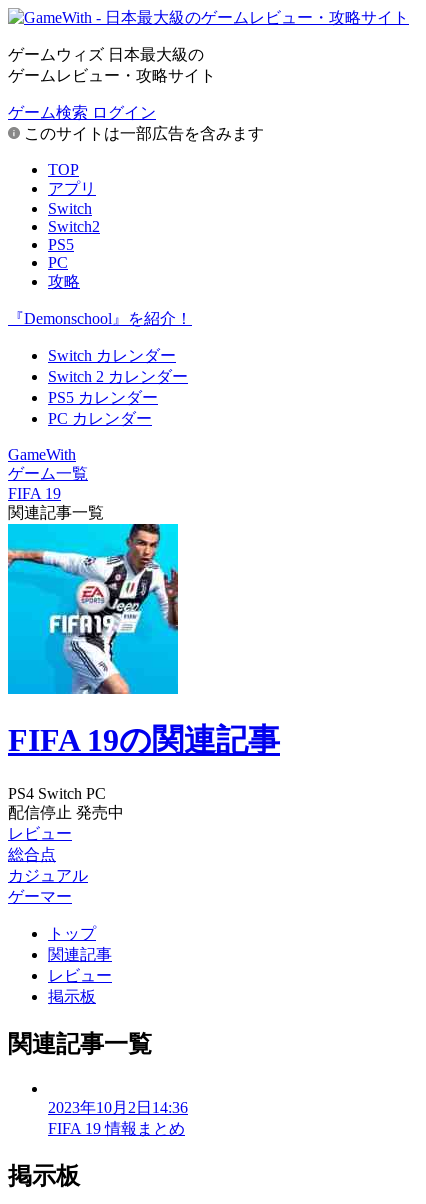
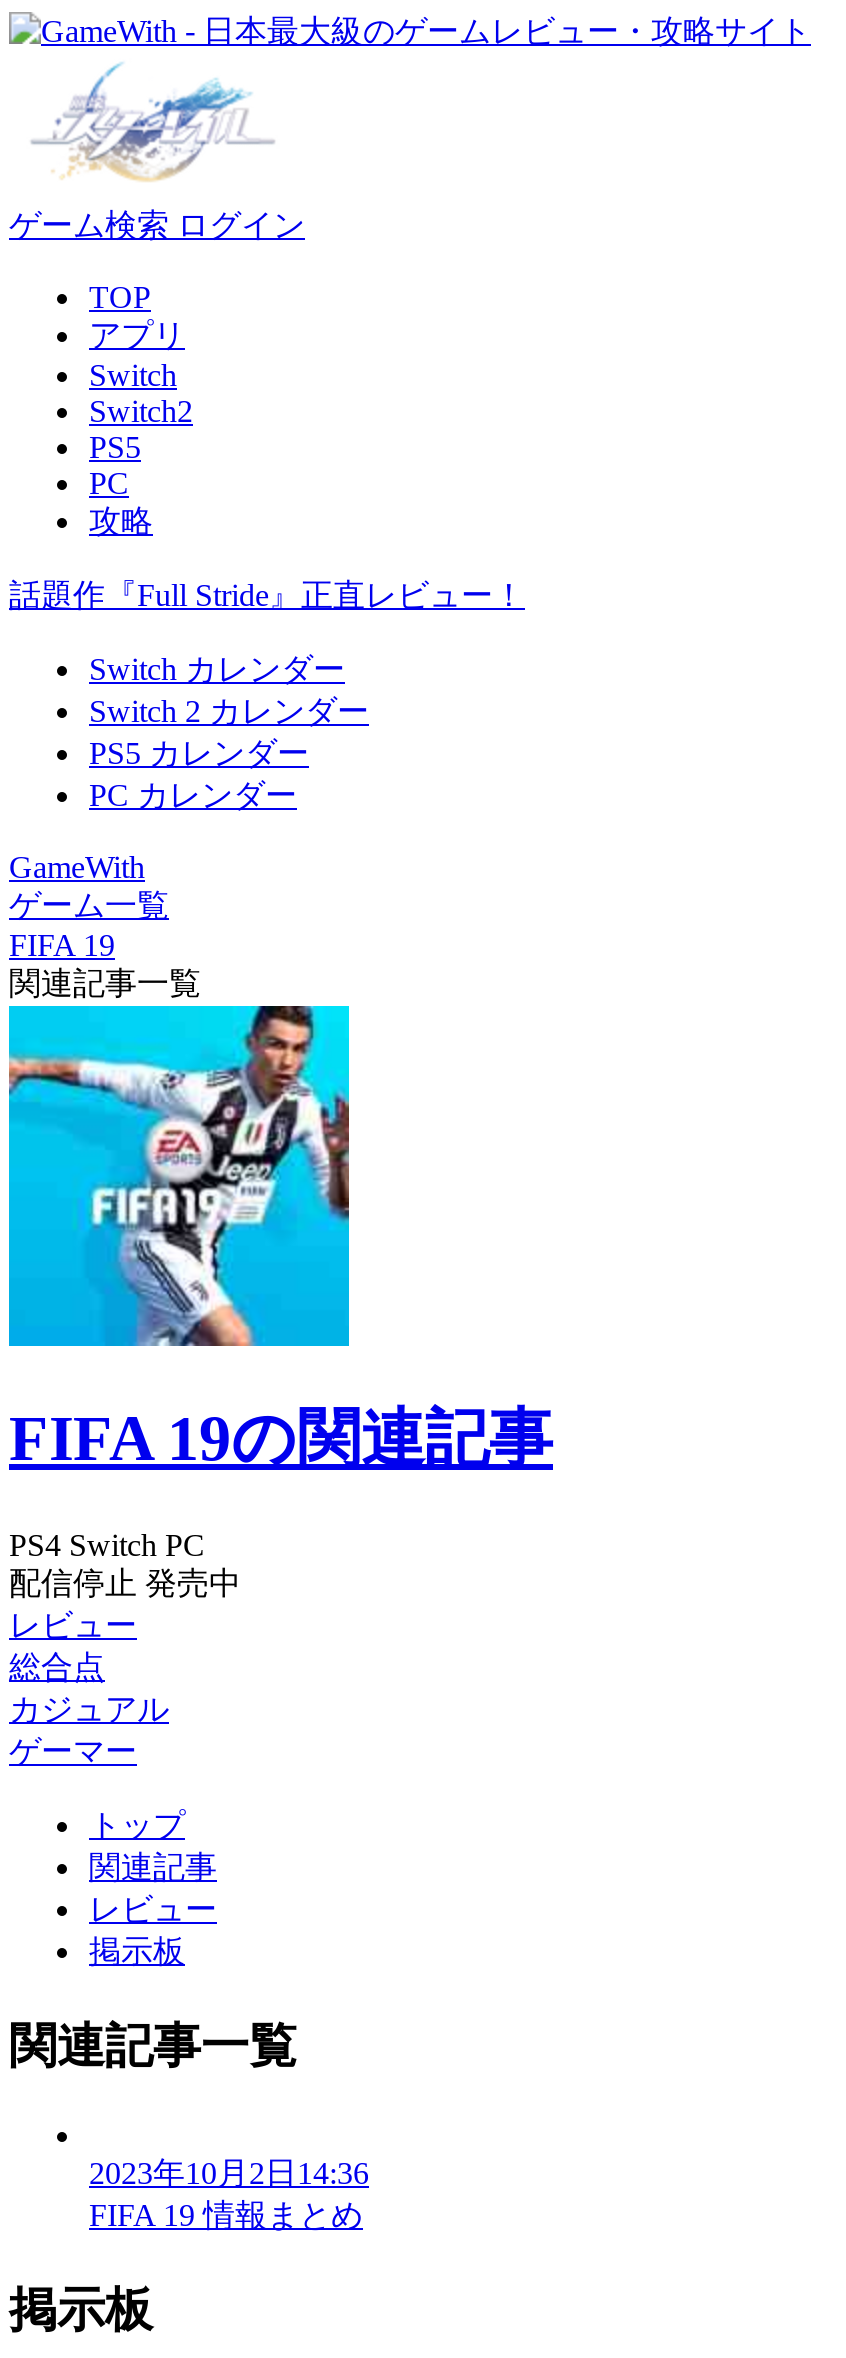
[8,46,216,84] ゲームウィズ 日本最大級の | ゲームレビュー・攻略サイト -> none
[20,125,264,142] このサイトは一部広告を含みます -> none
[8,310,192,327] 『Demonschool』を紹介！ -> [9,578,525,612] 話題作『Full Stride』正直レビュー！

